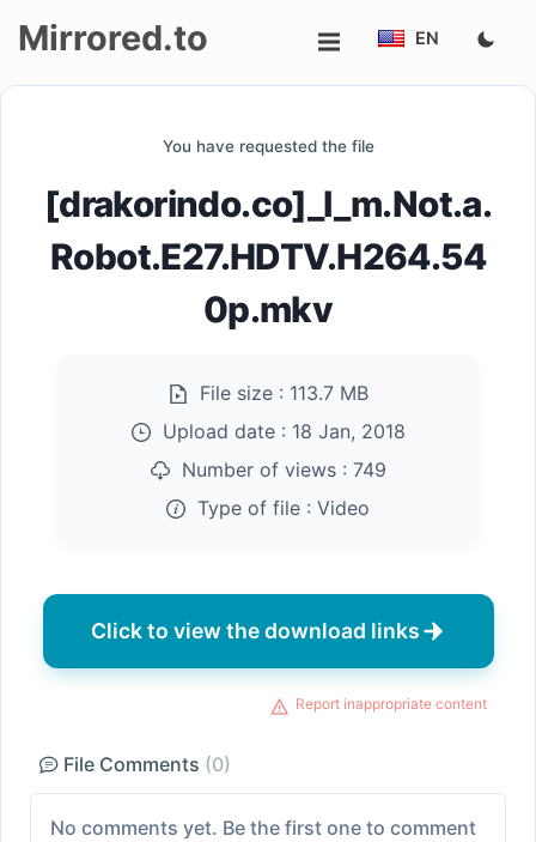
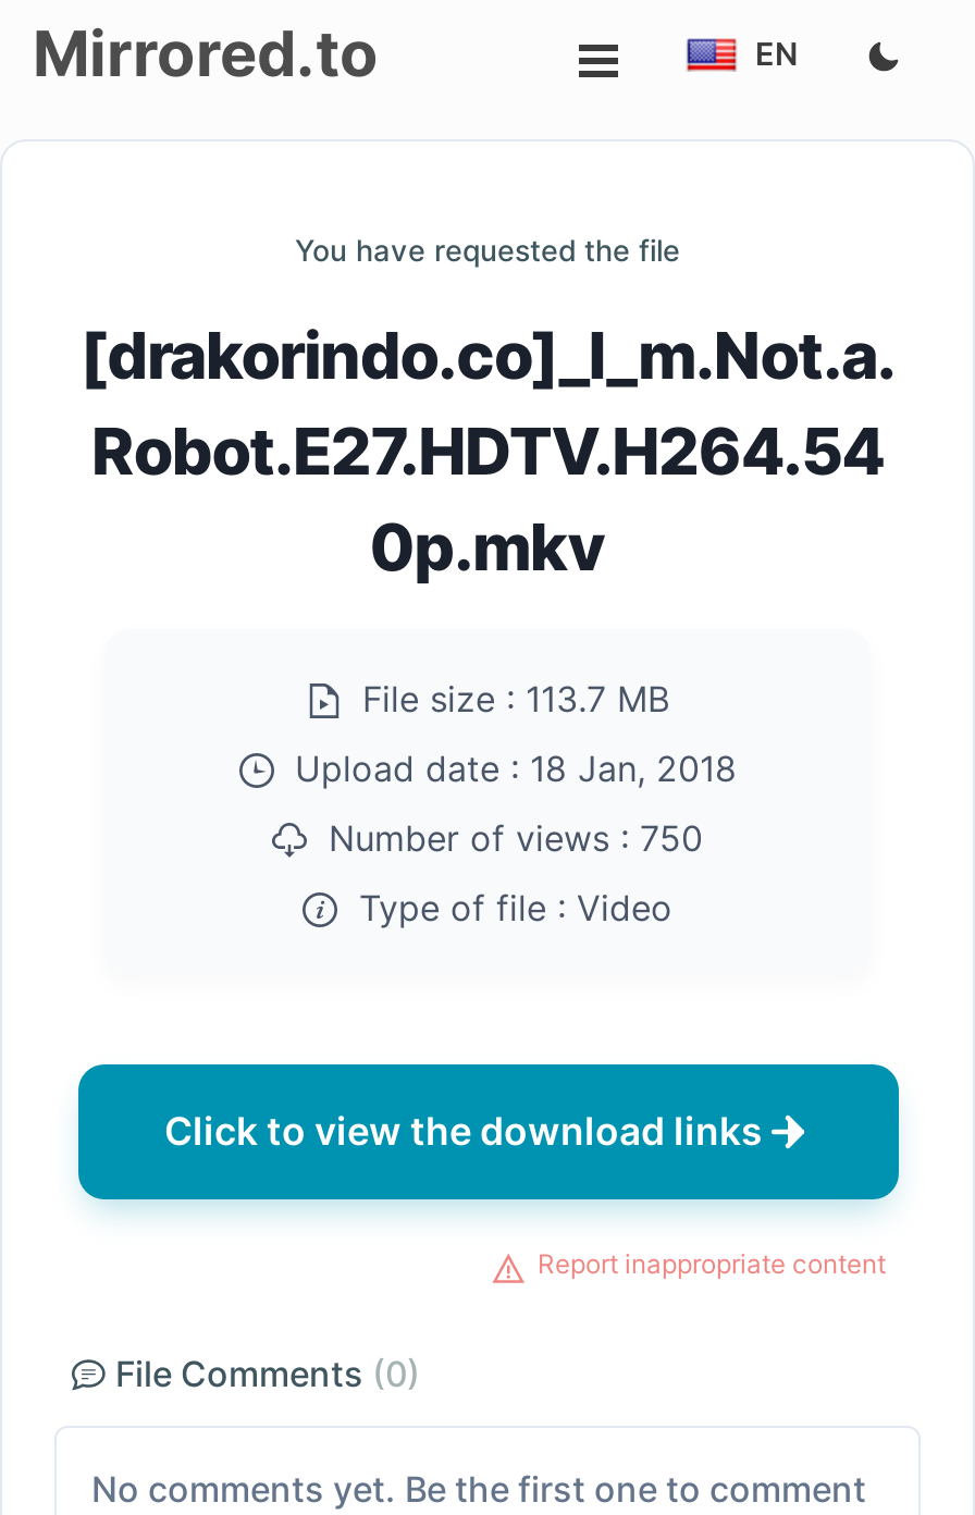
[169,457,386,481] Number of views : 749 -> [307,816,703,859] Number of views : 750

